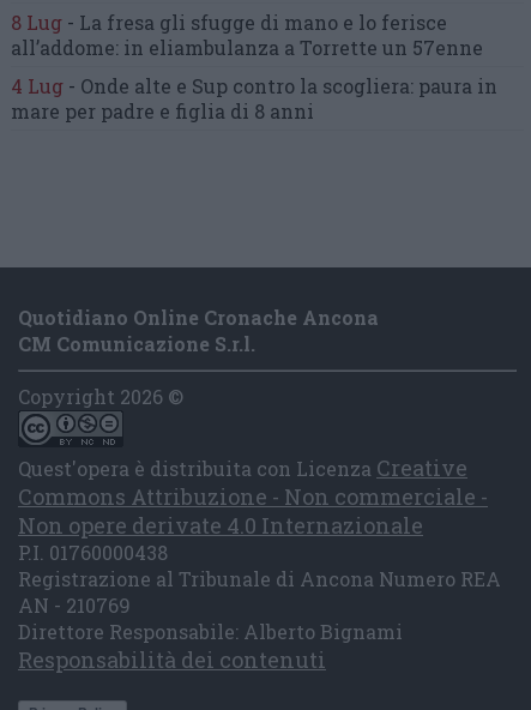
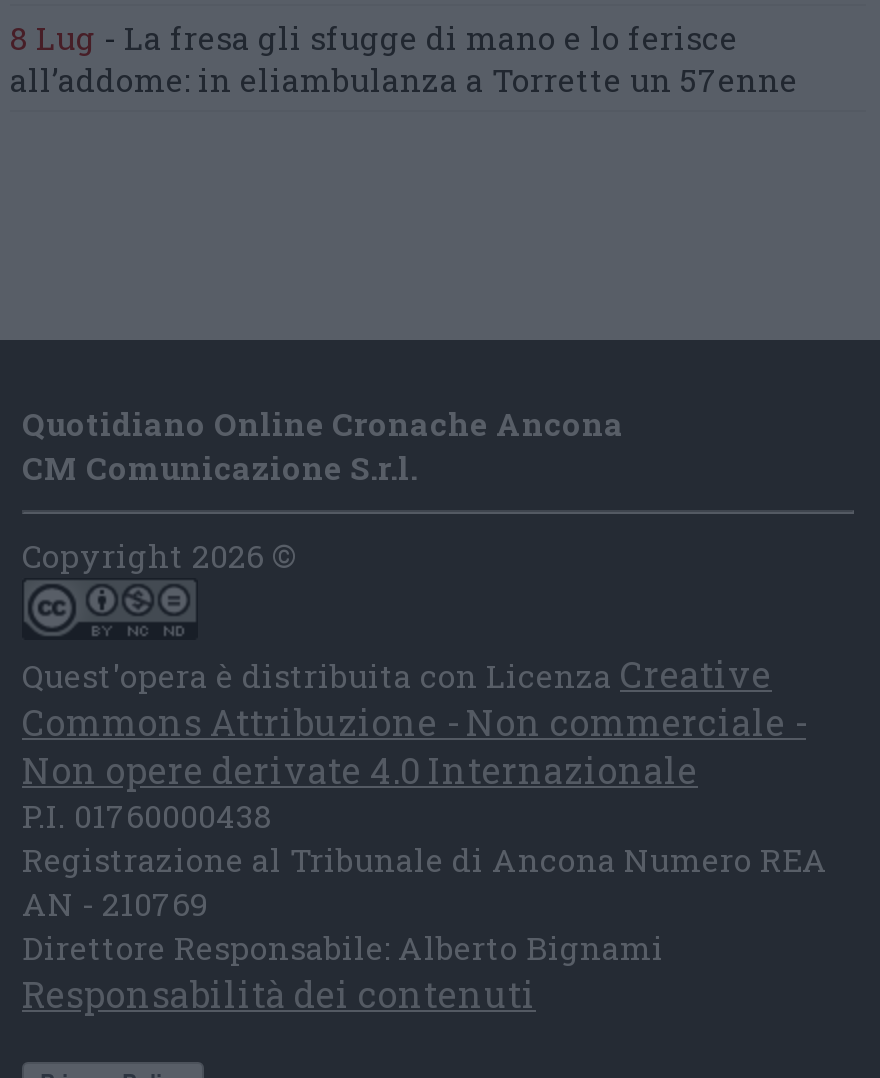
[11,73,497,124] 4 Lug - Onde alte e Sup contro la scogliera: paura in | mare per padre e figlia di 8 anni -> none

